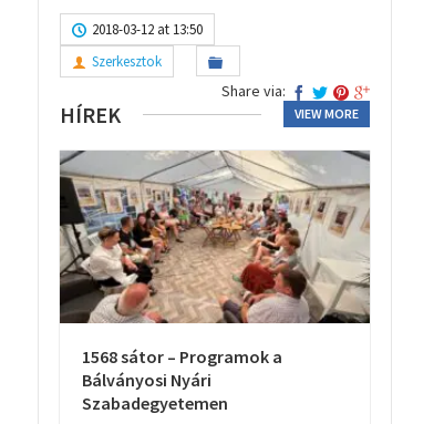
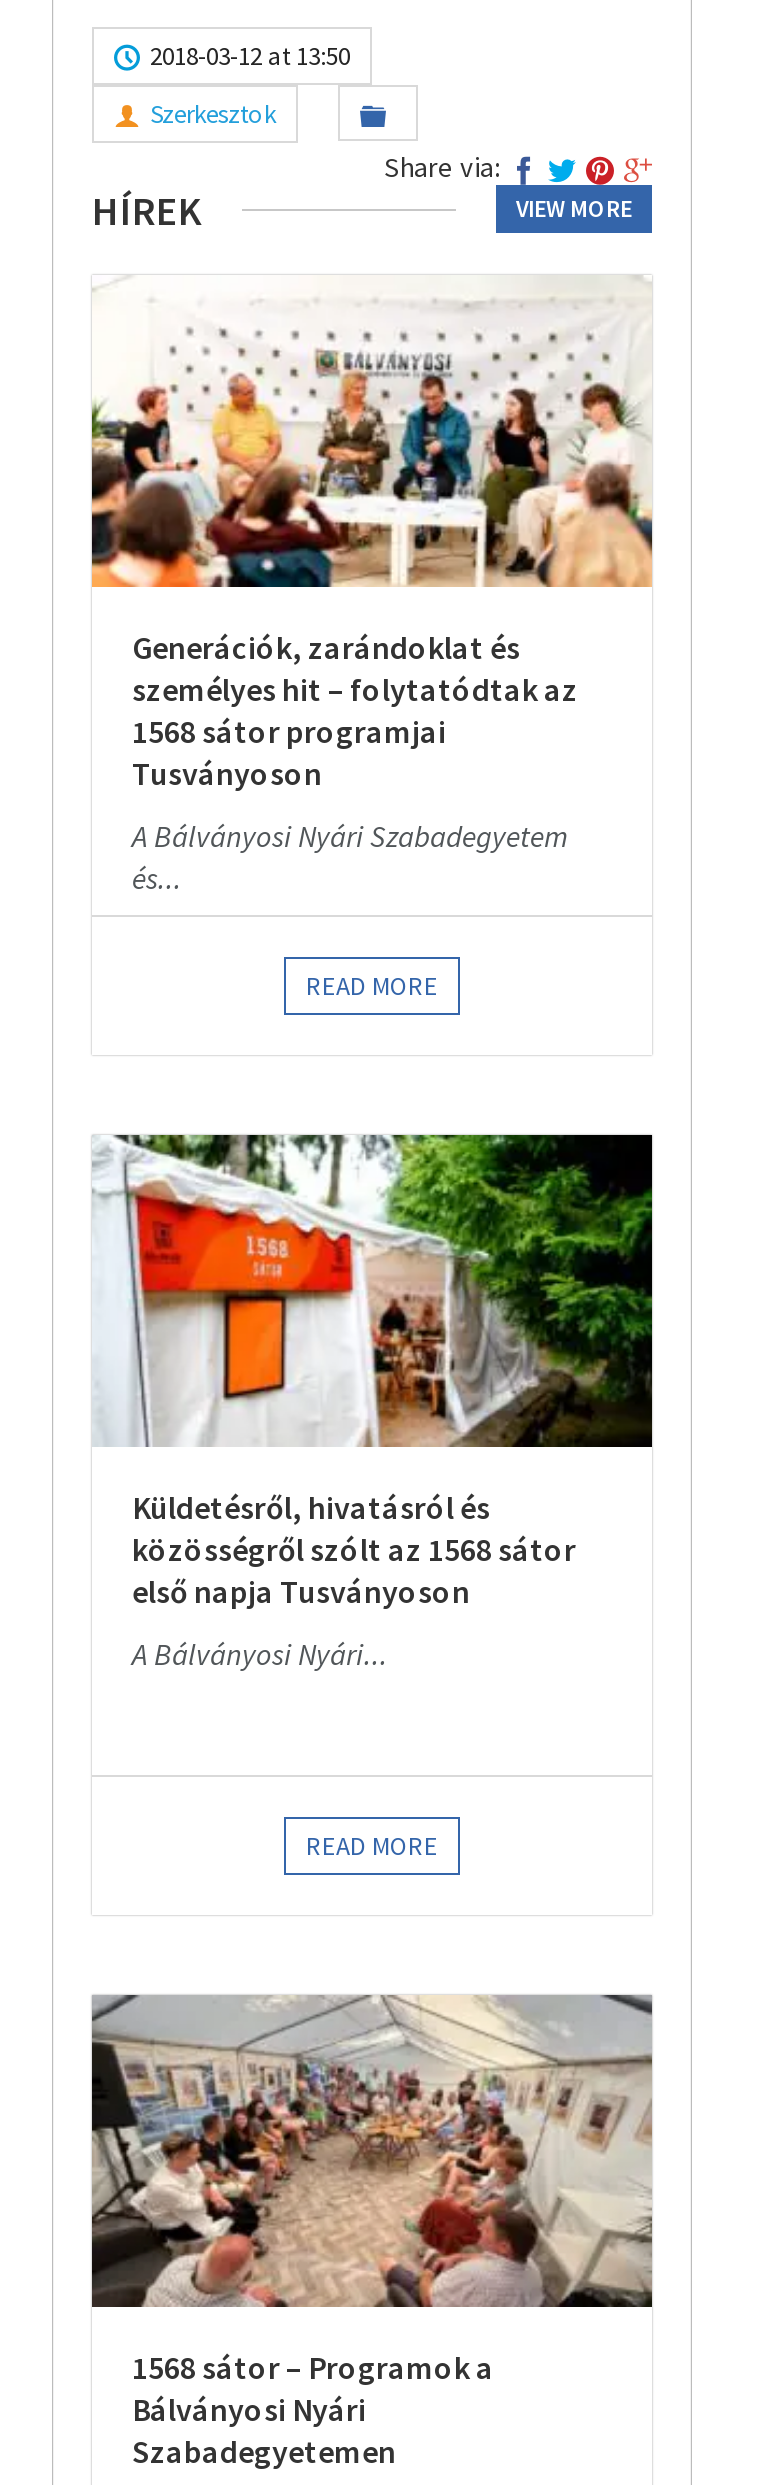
none -> [90,277,652,1002] [image] | Generációk, zarándoklat és | személyes hit – folytatódtak az | 1568 sátor programjai | Tusványoson | A Bálványosi Nyári Szabadegyetem | és... | READ MORE
none -> [92,1133,654,1673] [image] | Küldetésről, hivatásról és | közösségről szólt az 1568 sátor | első napja Tusványoson | A Bálványosi Nyári...
none -> [306,1828,438,1862] READ MORE

